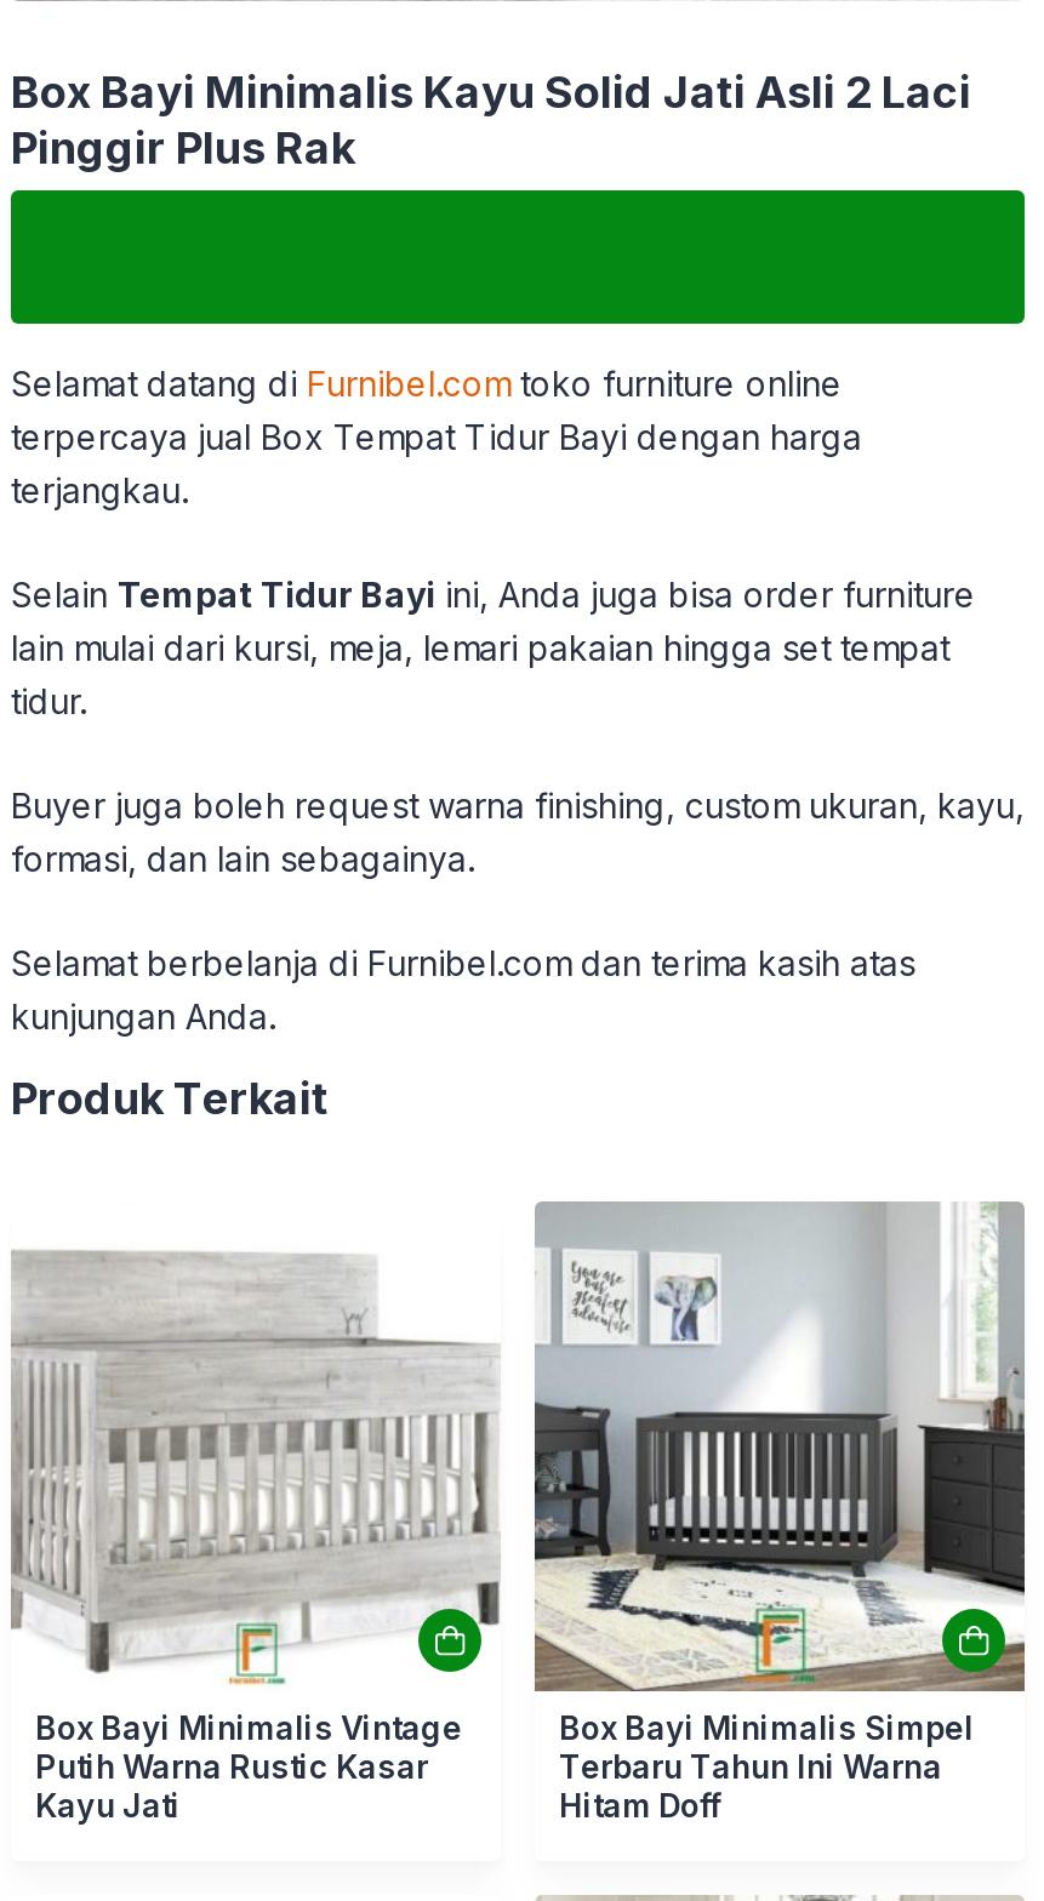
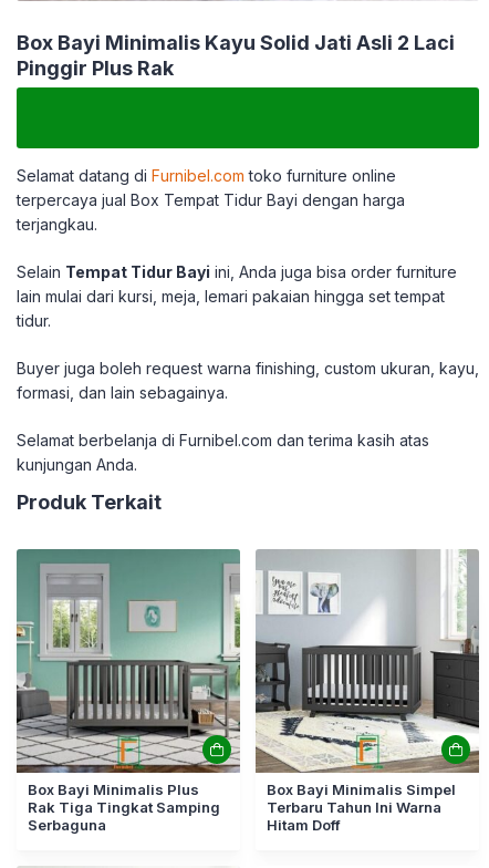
[11,1203,501,1826] [image] | Box Bayi Minimalis Vintage | Putih Warna Rustic Kasar | Kayu Jati -> [15,548,241,834] [image] | Box Bayi Minimalis Plus | Rak Tiga Tingkat Samping | Serbaguna

